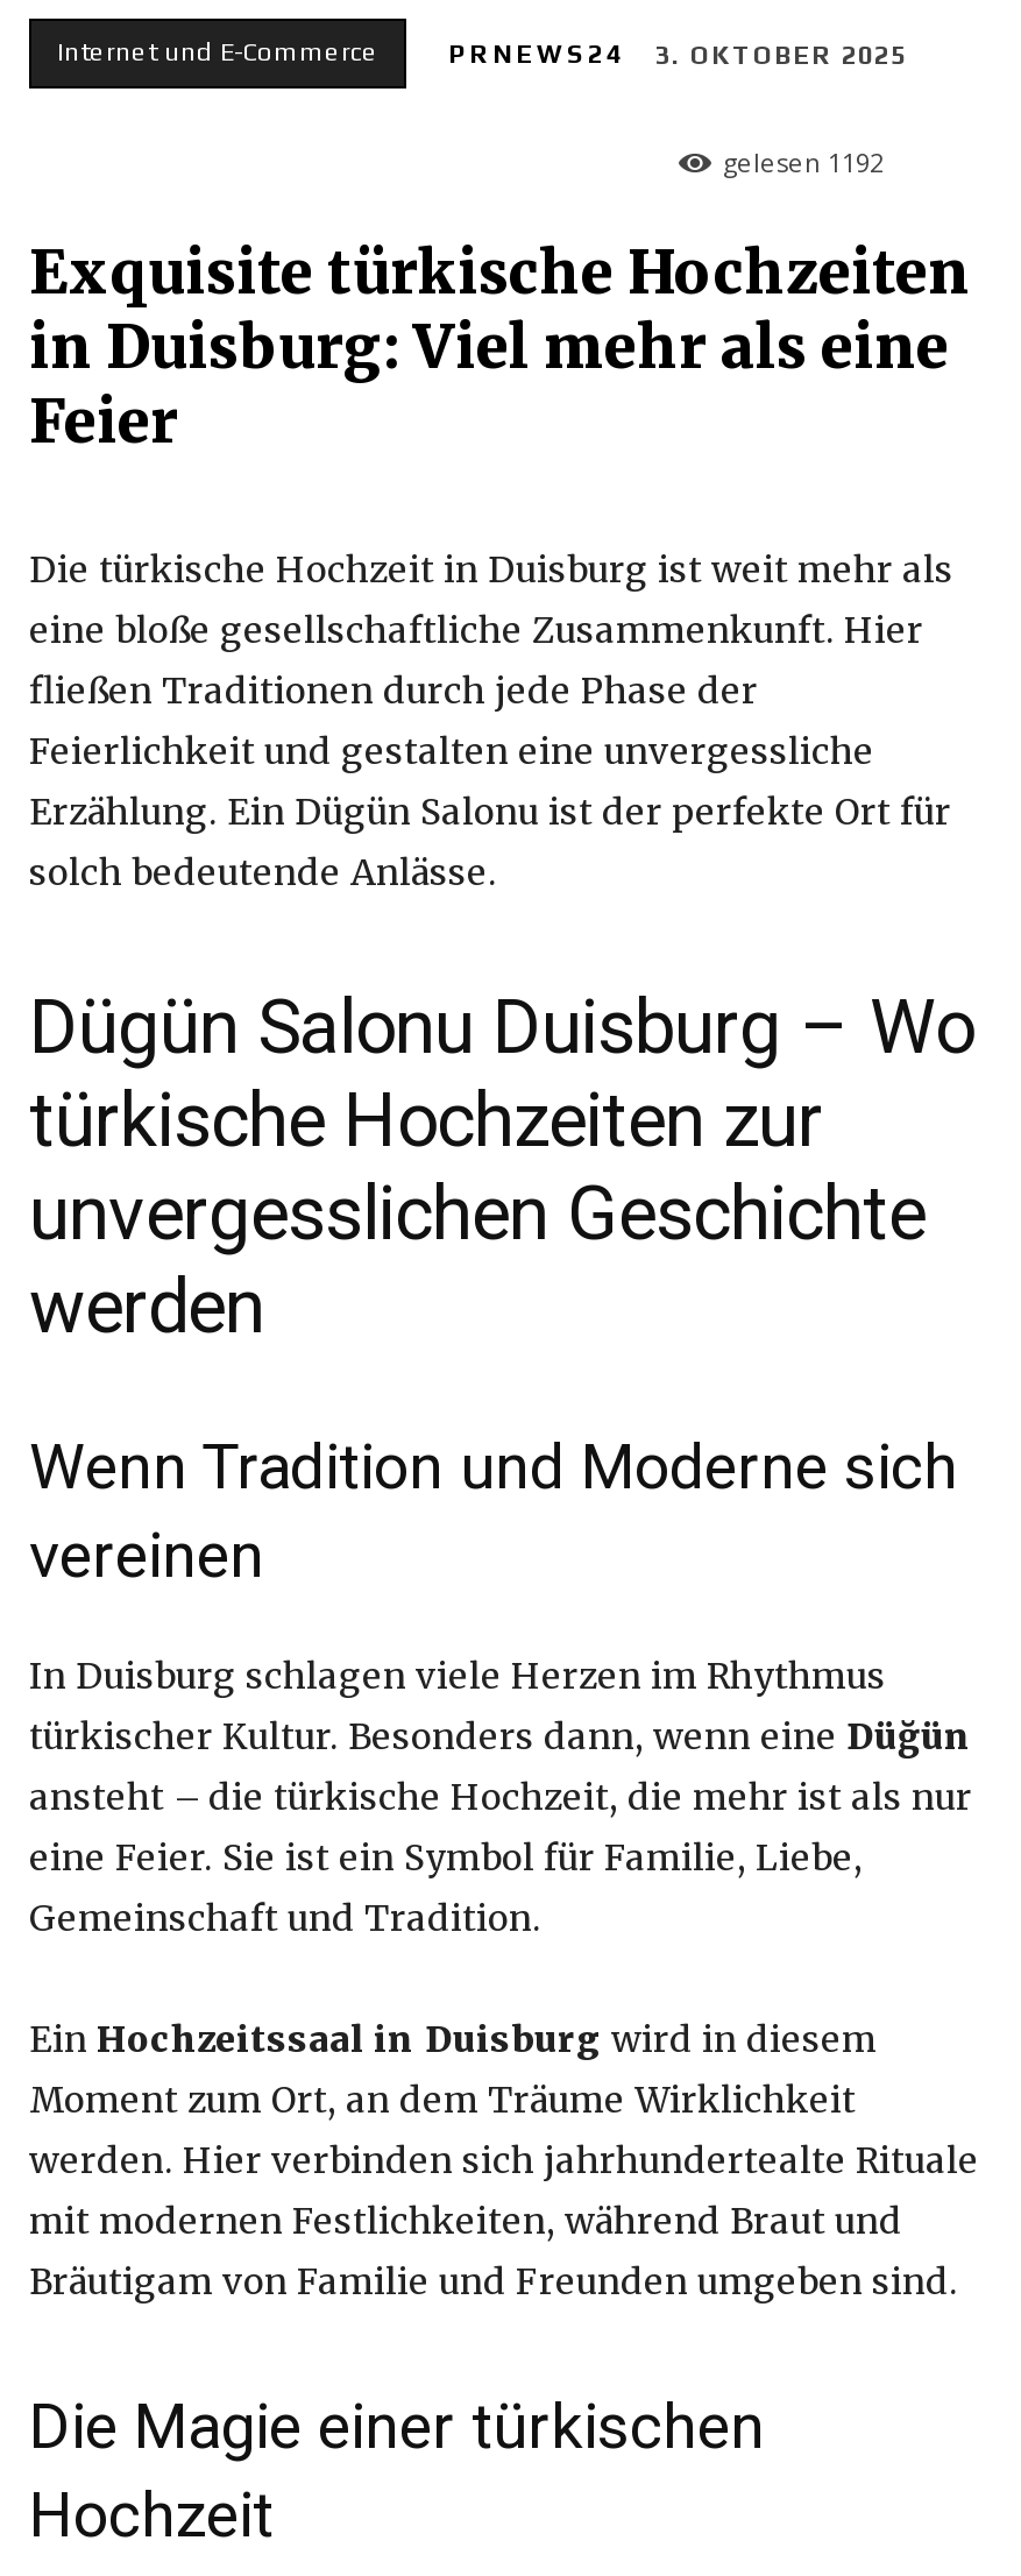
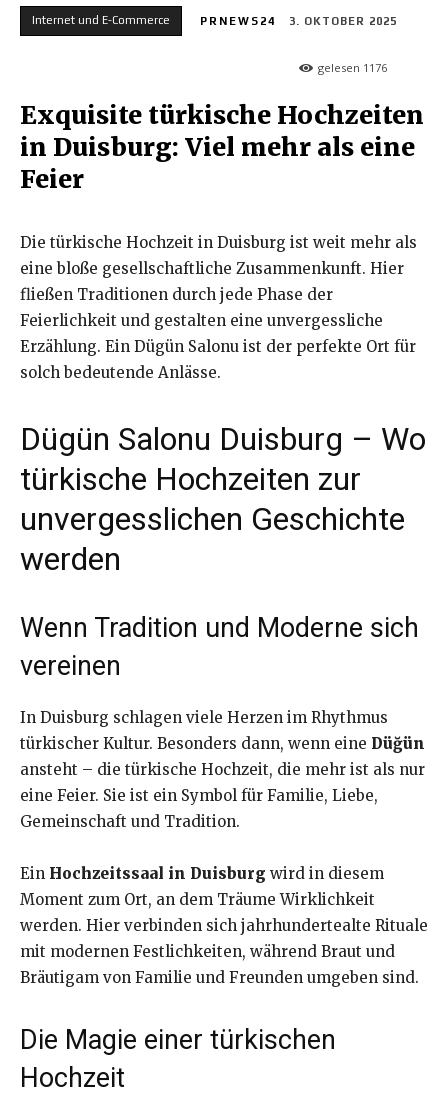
[723,145,884,180] gelesen 1192 -> [318,60,387,75] gelesen 1176

